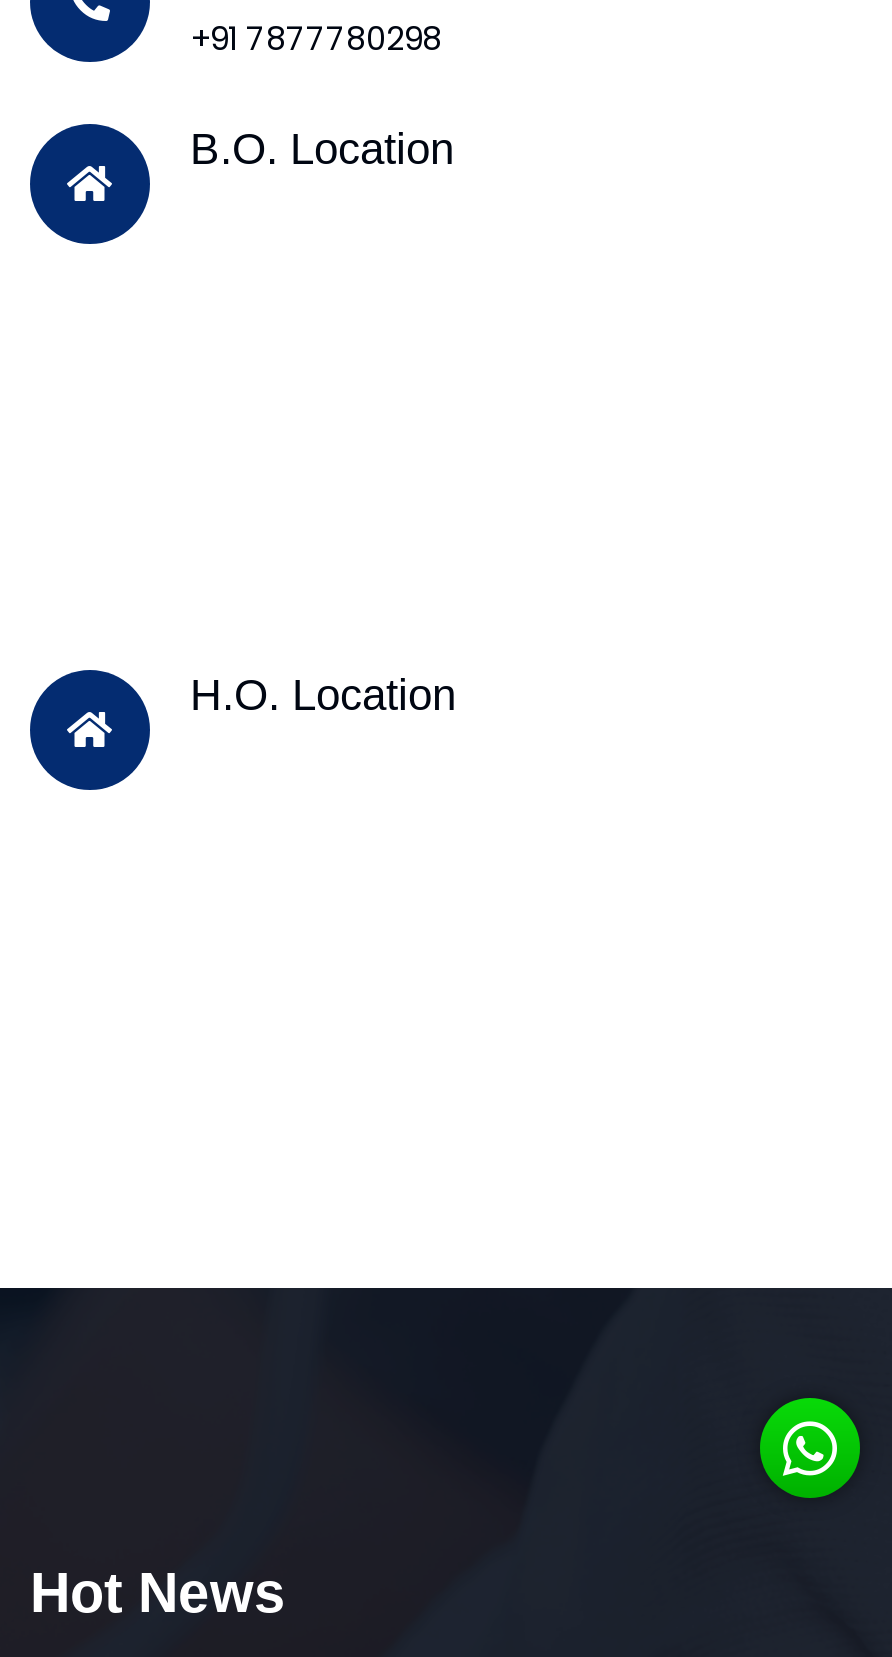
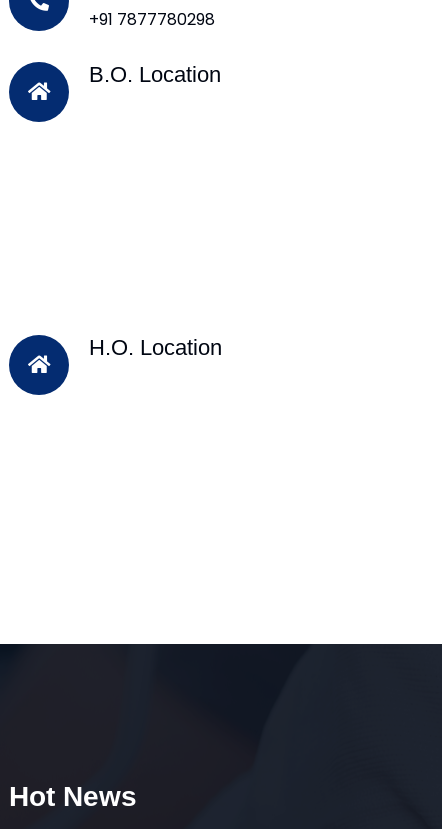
[758,1396,862,1500] [image] -> none

